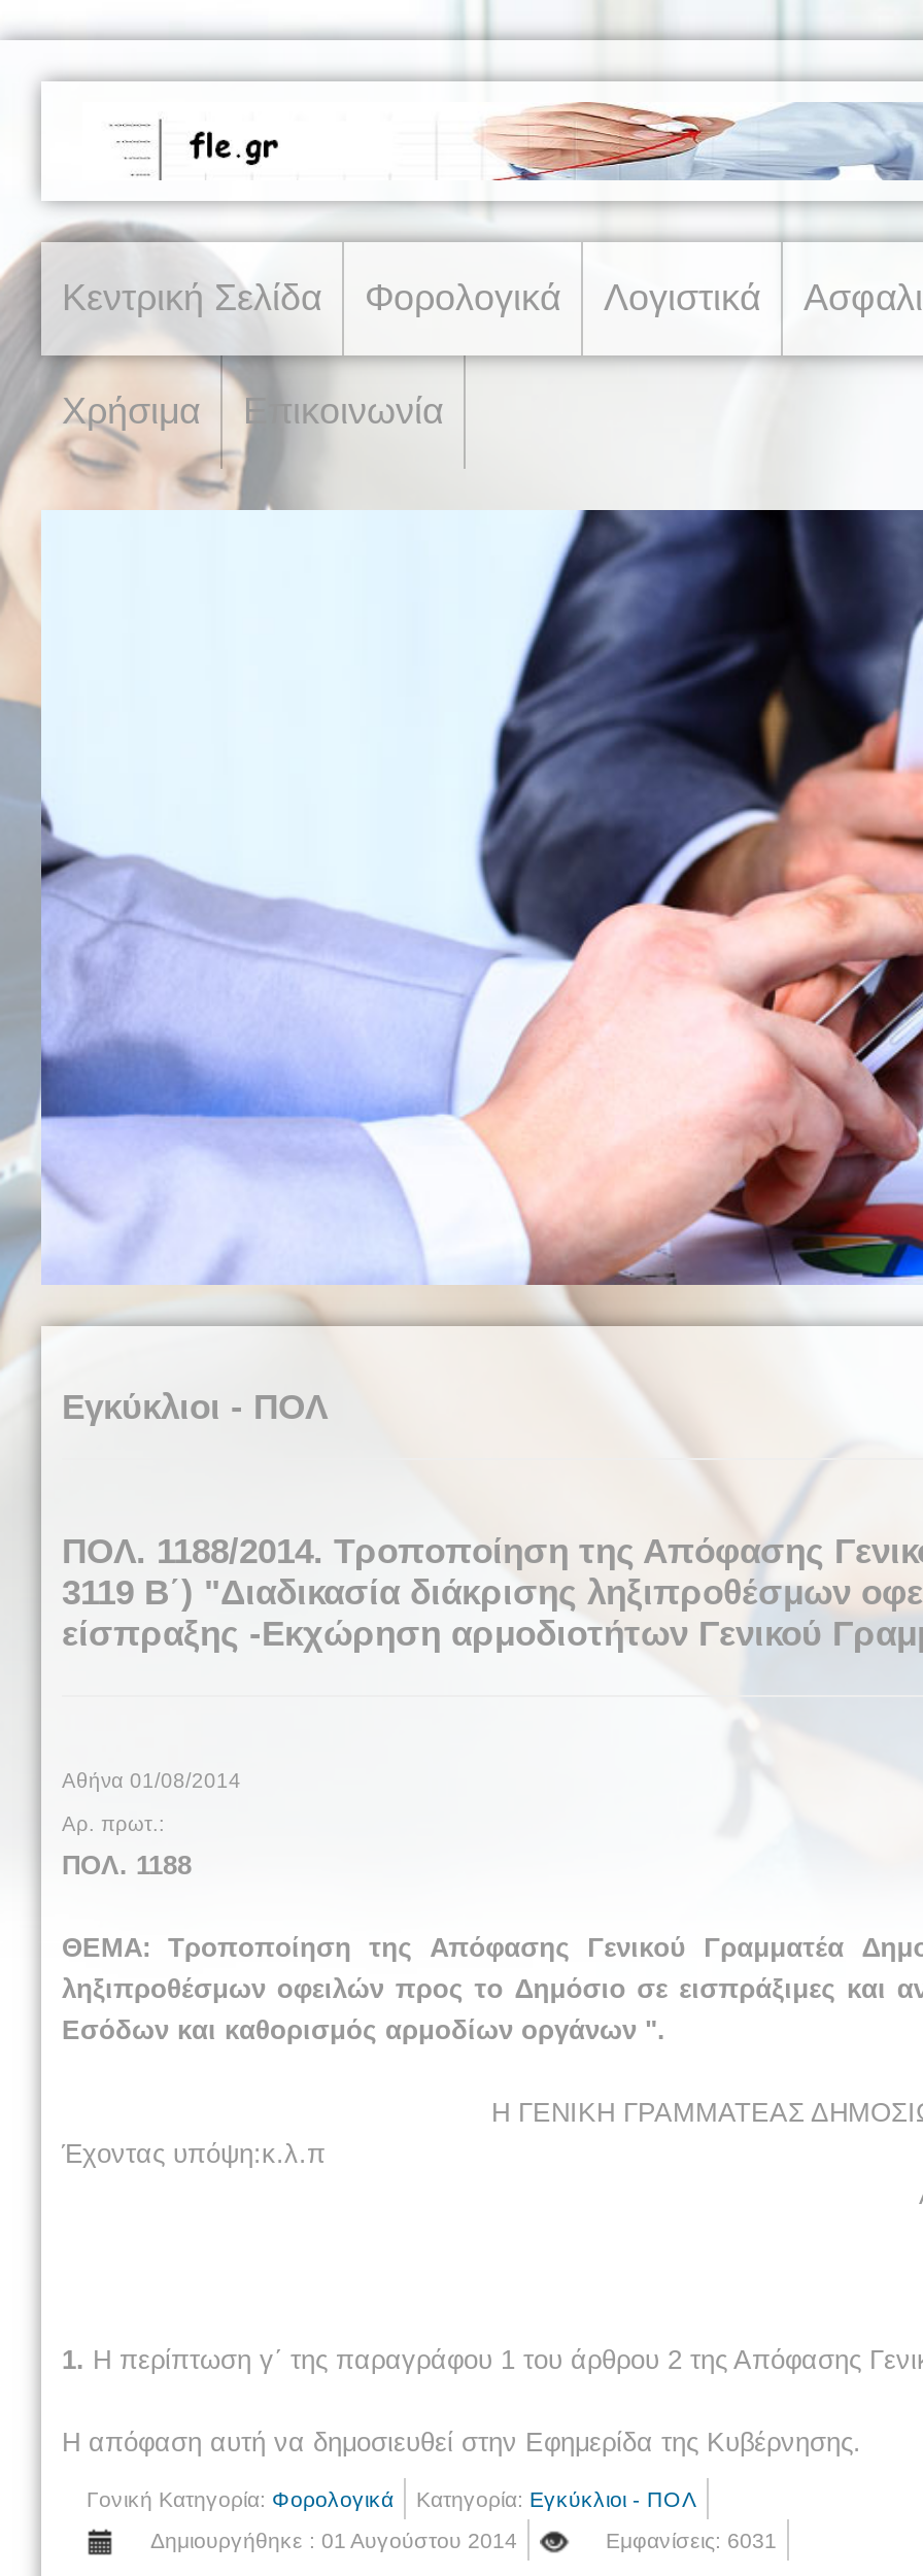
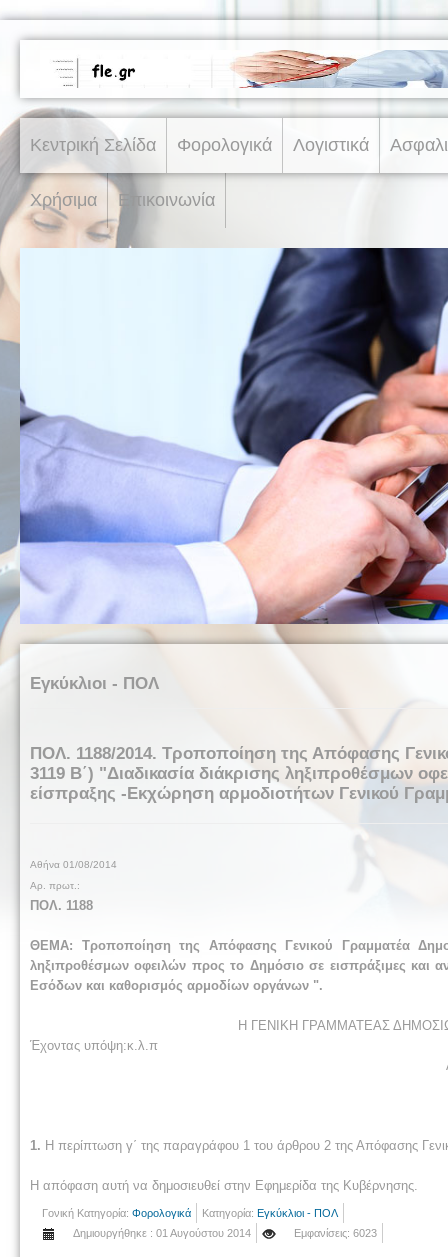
[606,2527,777,2552] Εμφανίσεις: 6031 -> [294,1227,377,1239] Εμφανίσεις: 6023

